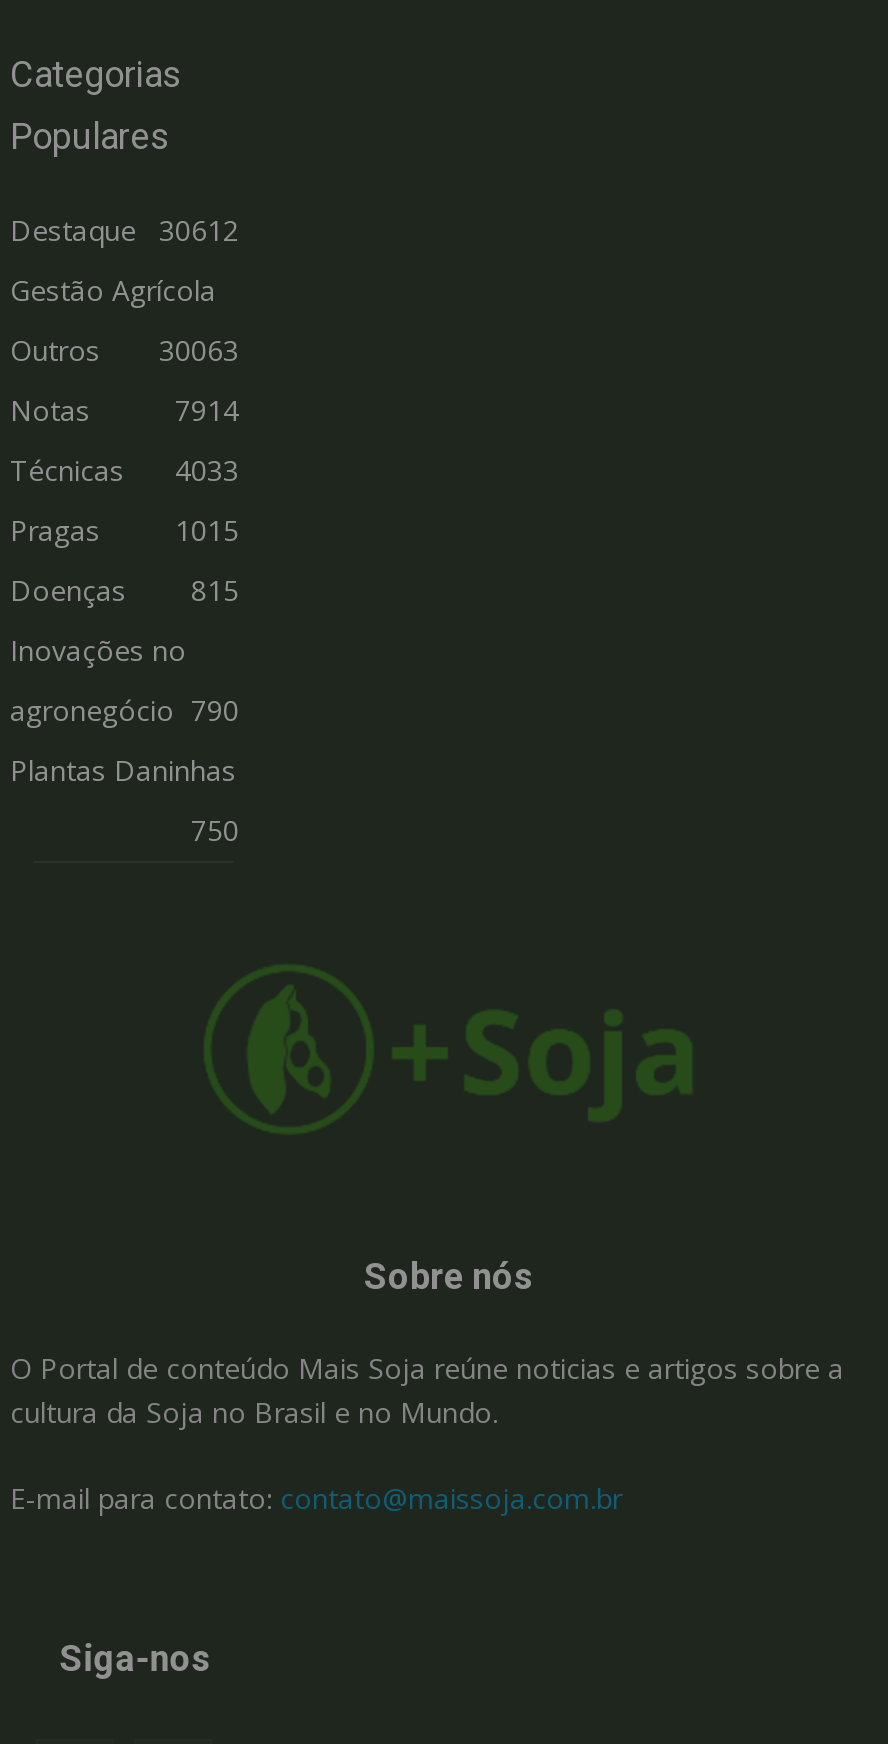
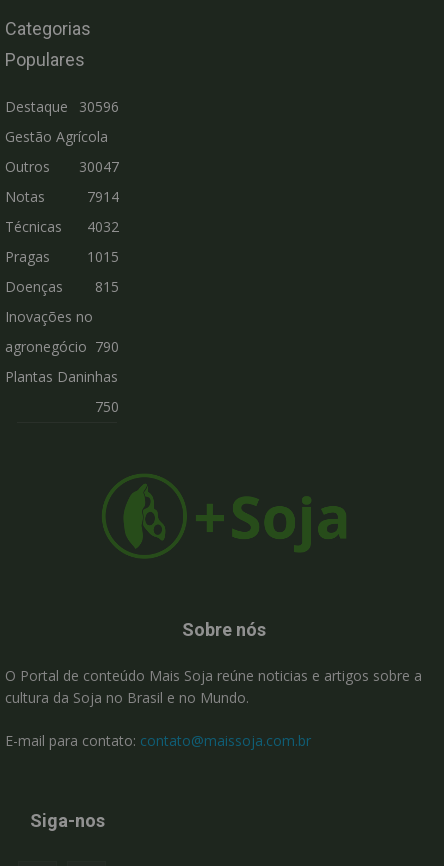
[10,211,239,249] Destaque 30612 -> [5,97,119,116] Destaque 30596
[10,331,239,369] Outros 30063 -> [5,157,119,176] Outros 30047
[10,451,239,489] Técnicas 4033 -> [5,217,119,236] Técnicas 4032

